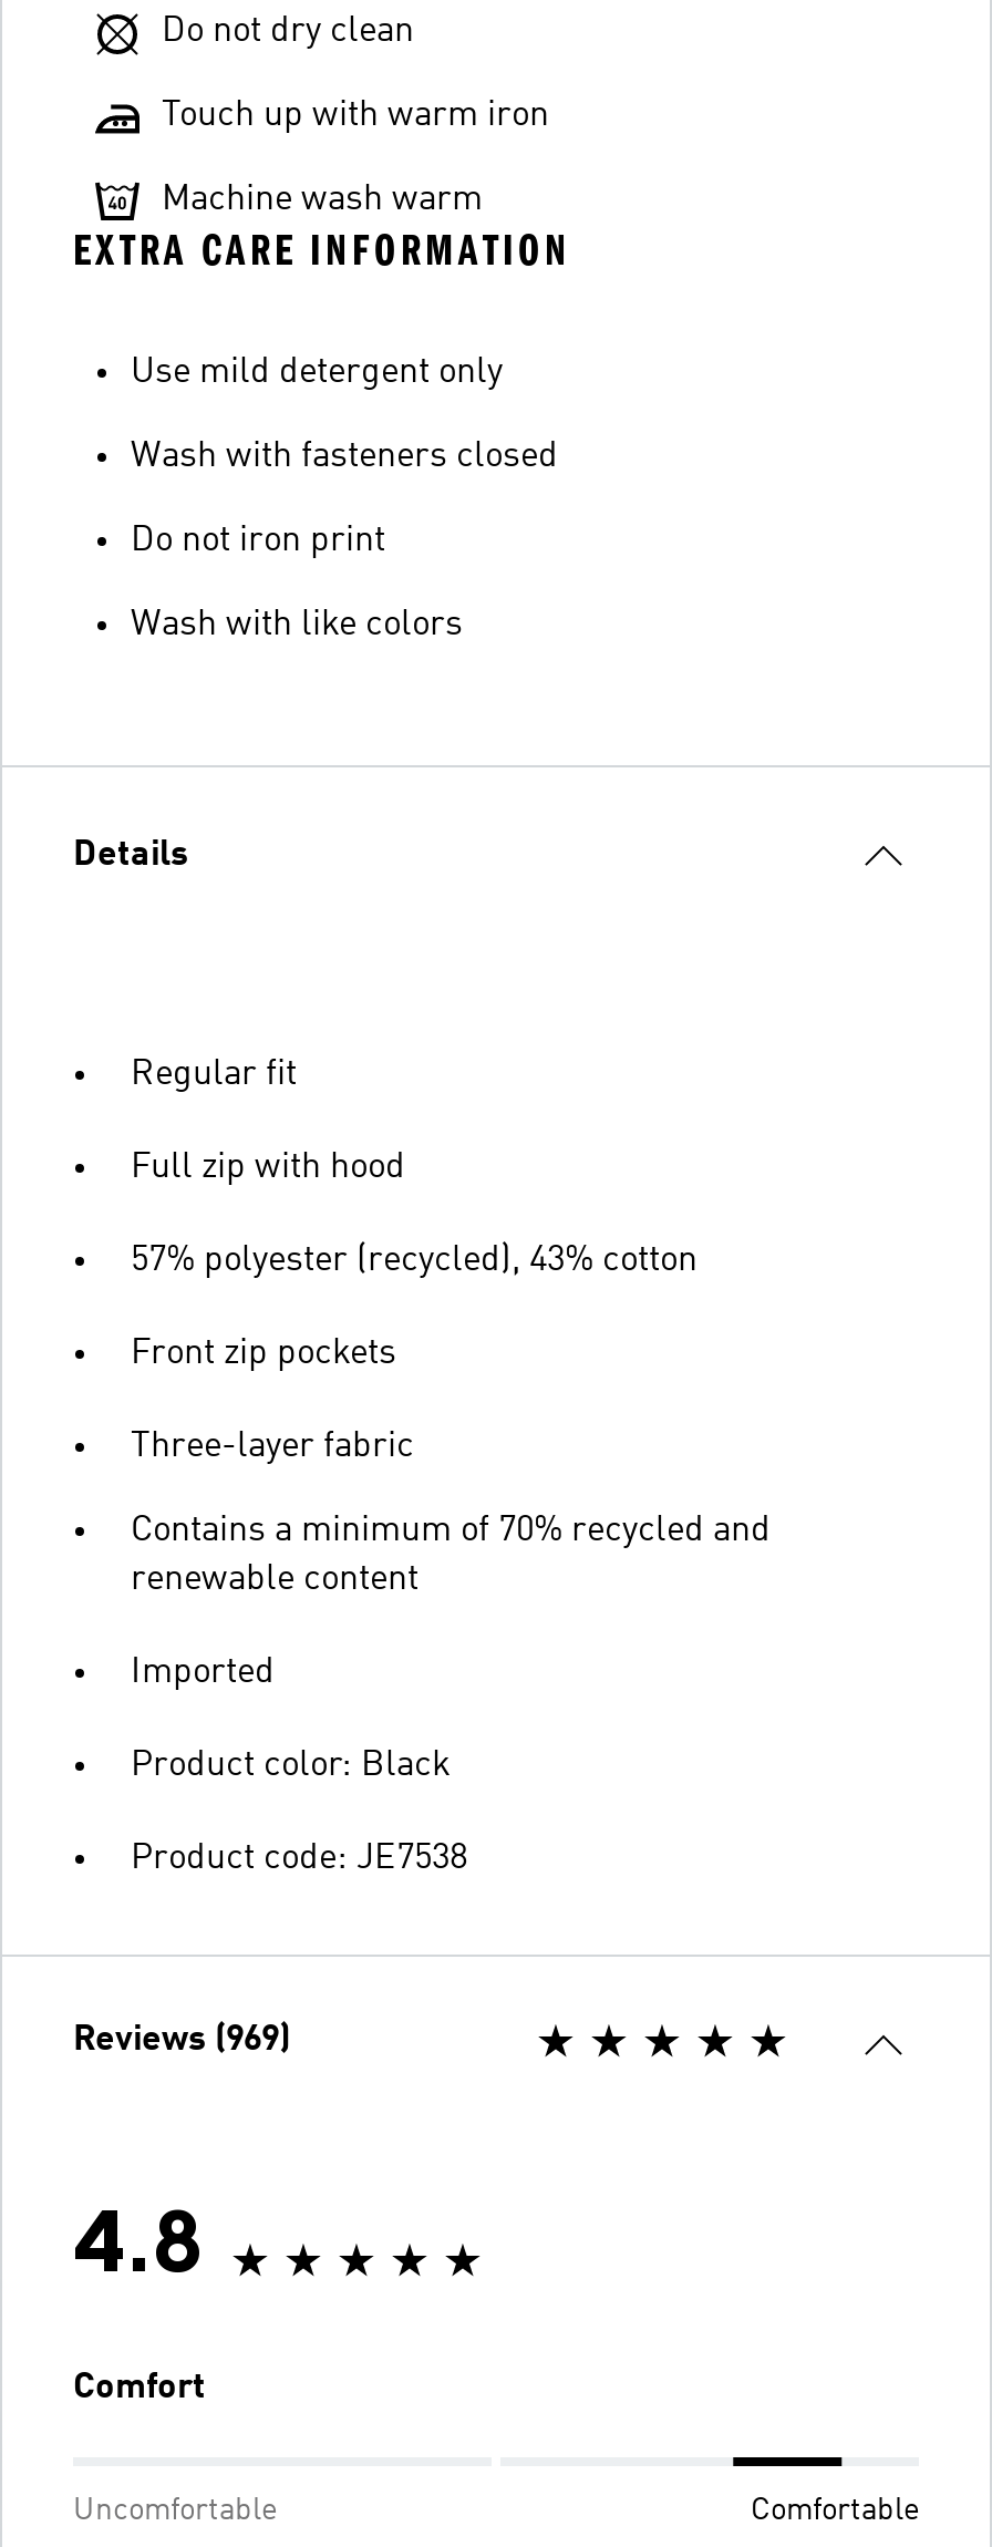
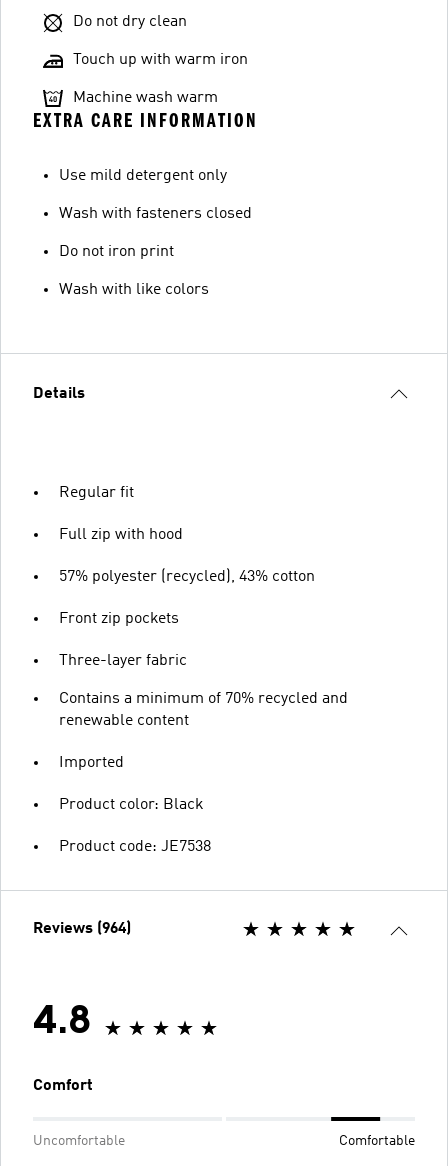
[73,2023,290,2058] Reviews (969) -> [33,921,131,937] Reviews (964)

